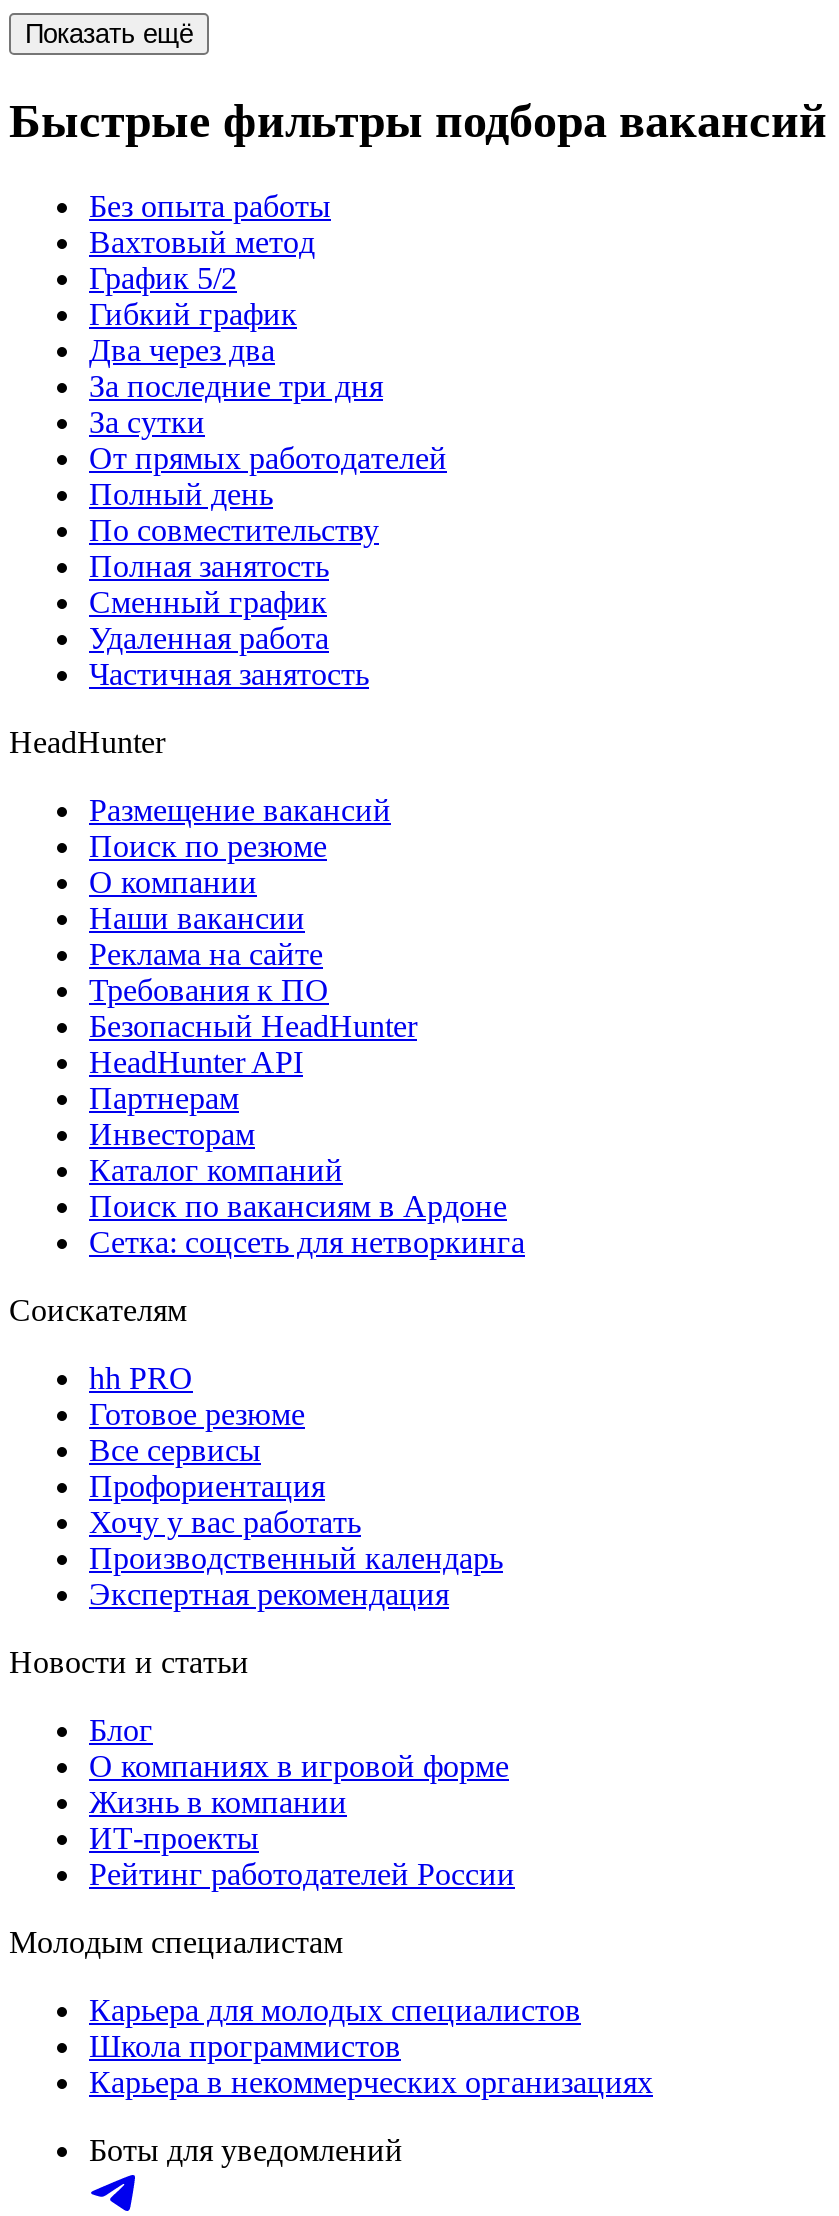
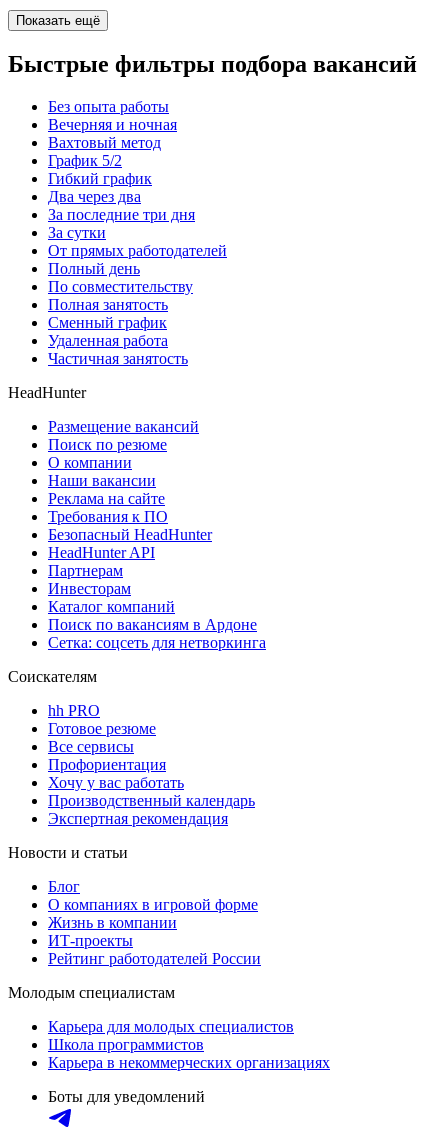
none -> [48,116,177,133] Вечерняя и ночная

